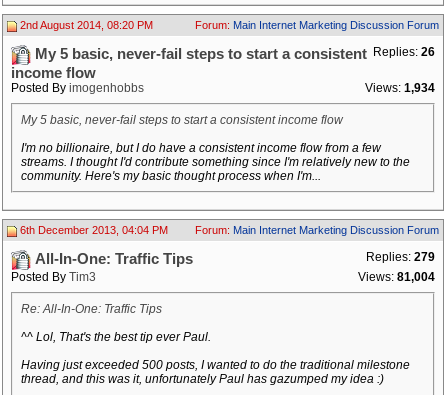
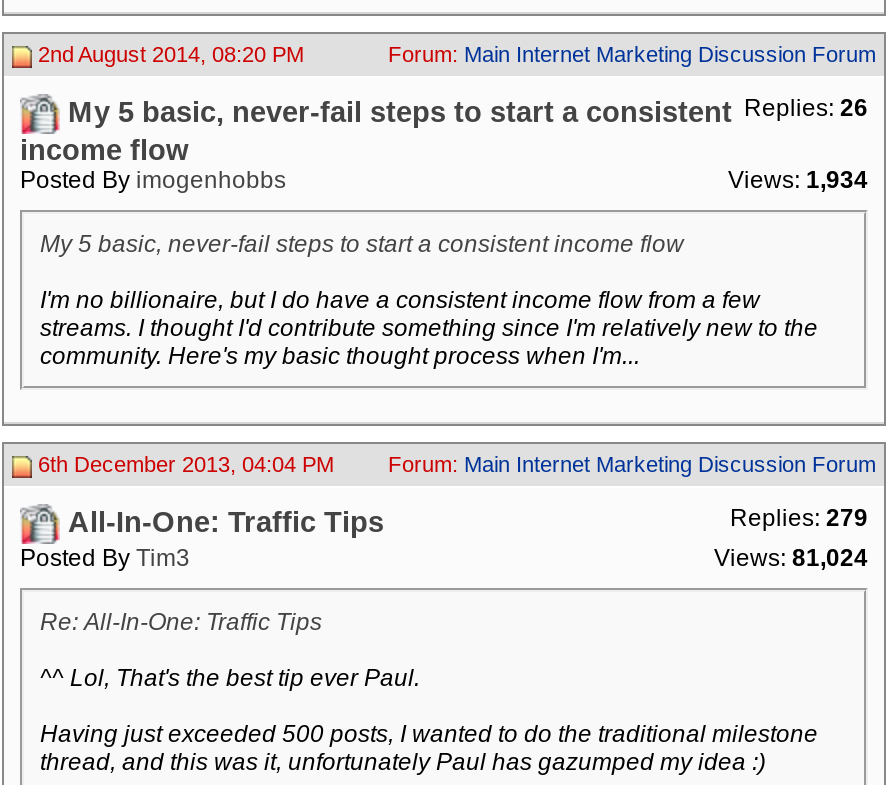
[358,270,435,284] Views: 81,004 -> [714,544,868,572] Views: 81,024

